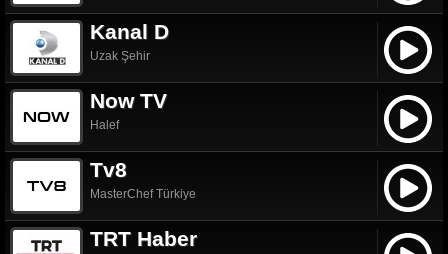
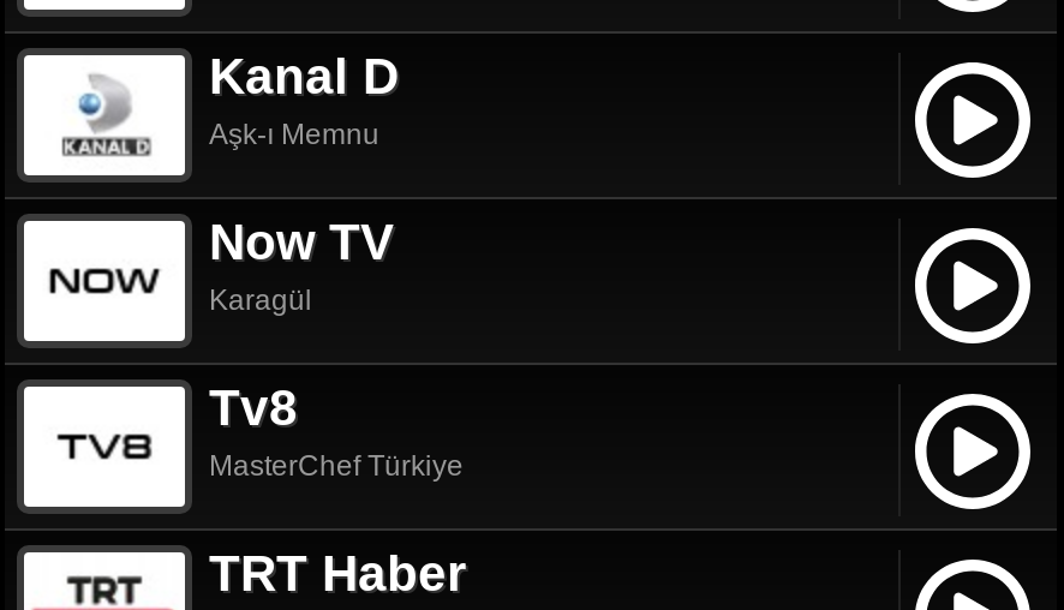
[90,49,150,63] Uzak Şehir -> [209,117,379,151] Aşk-ı Memnu
[90,118,119,132] Halef -> [209,283,312,317] Karagül

